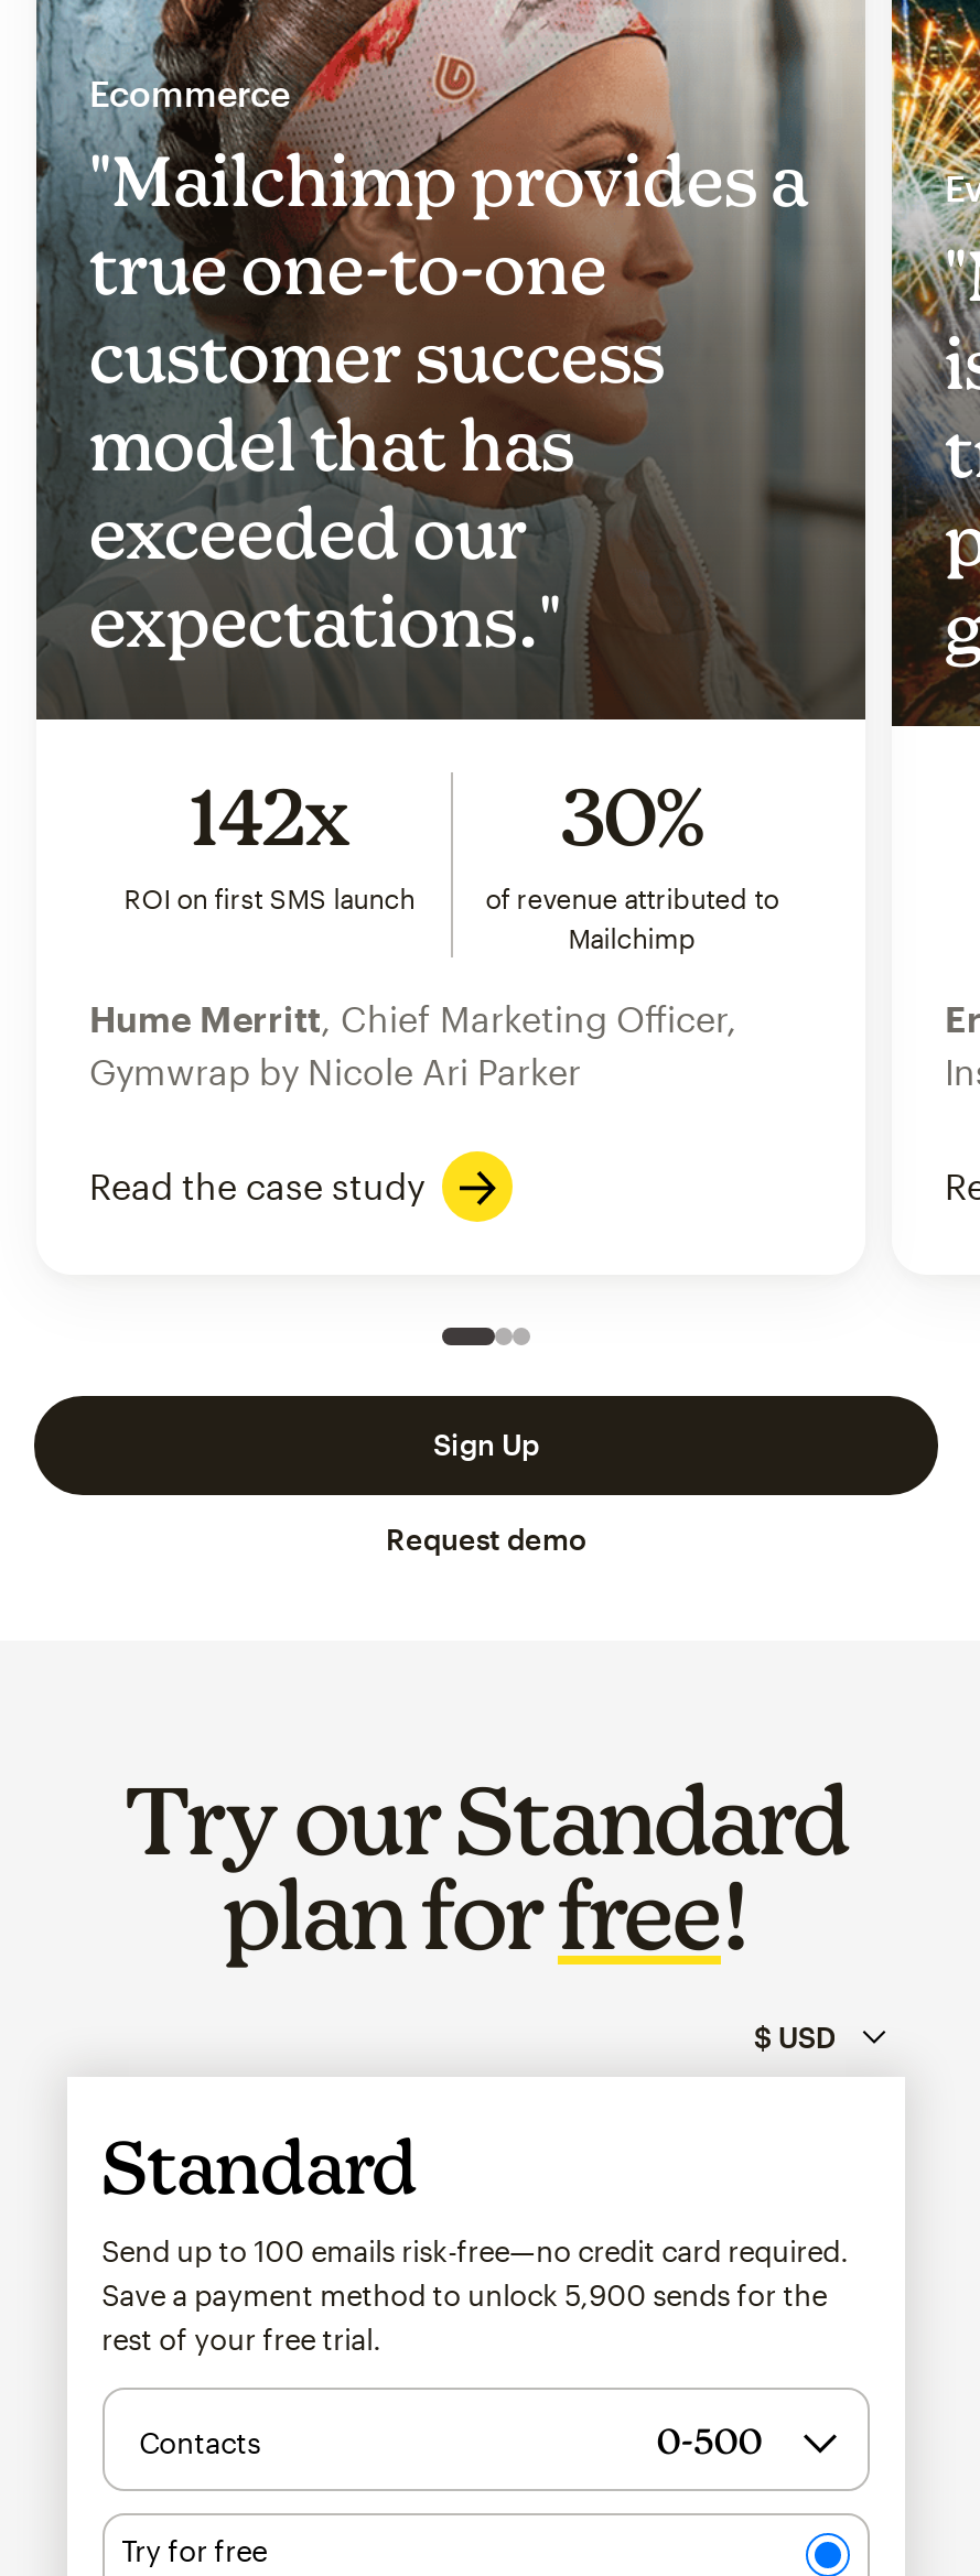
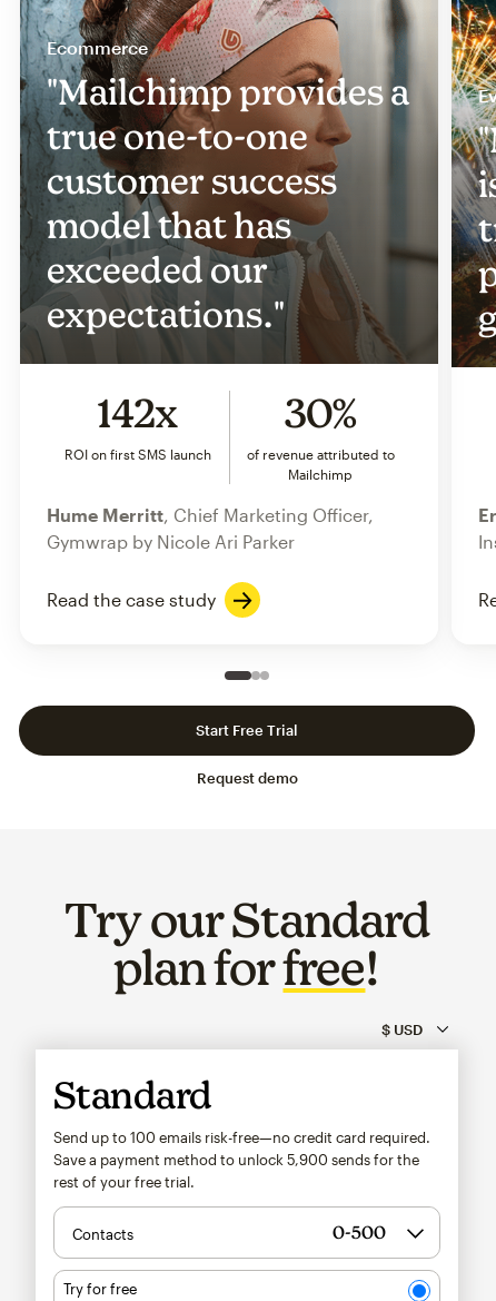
[433,1427,539,1463] Sign Up -> [196,721,298,739] Start Free Trial

